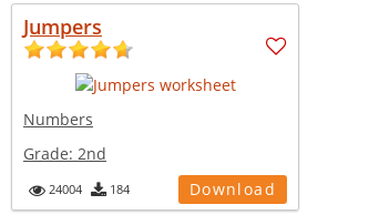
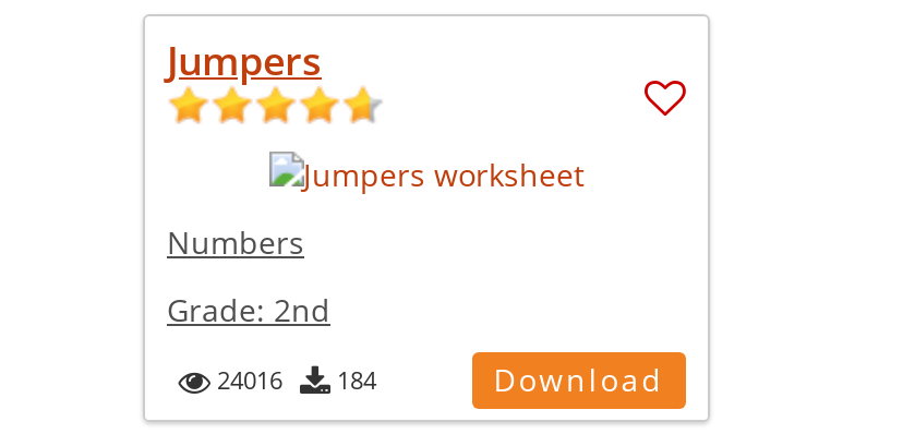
[49,180,130,197] 24004 184 -> [217,362,376,395] 24016 184

